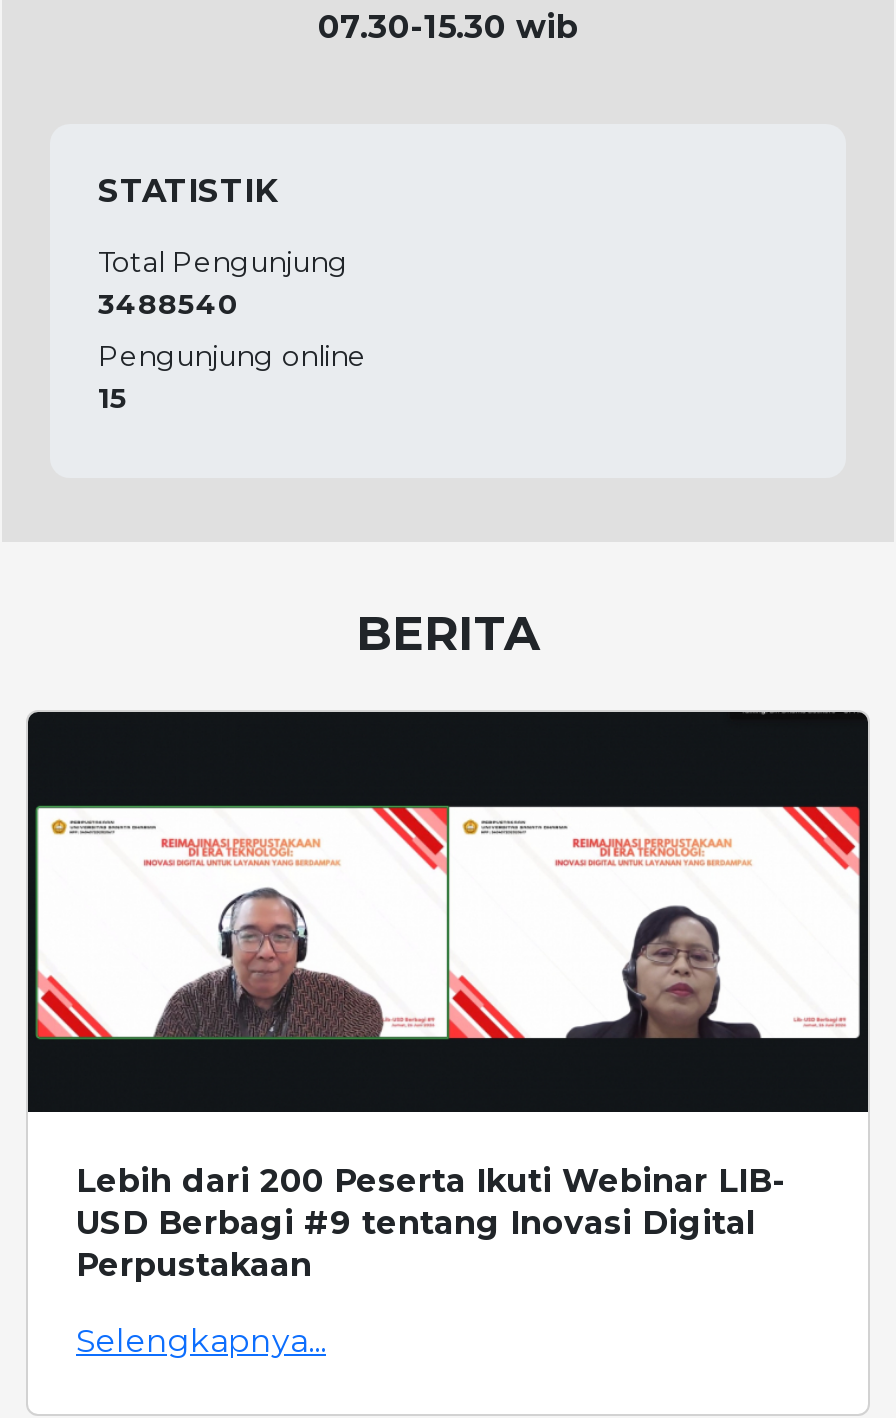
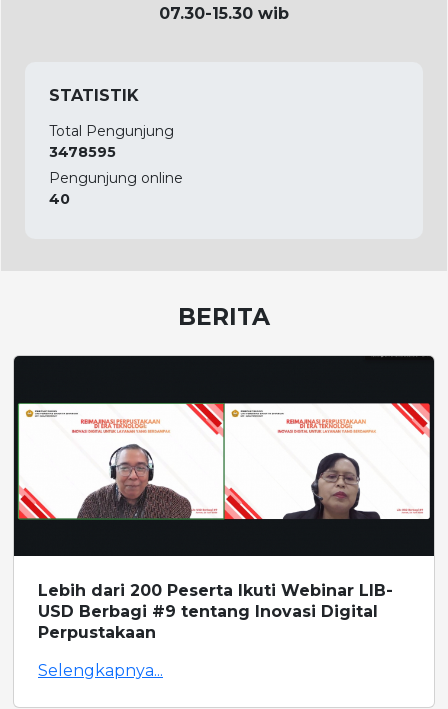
[98,287,238,323] 3488540 -> [49,143,116,161] 3478595
[98,381,128,417] 15 -> [49,190,70,208] 40

